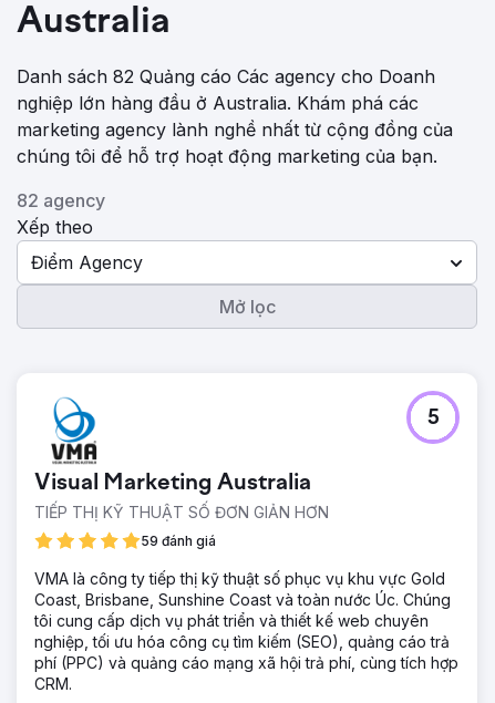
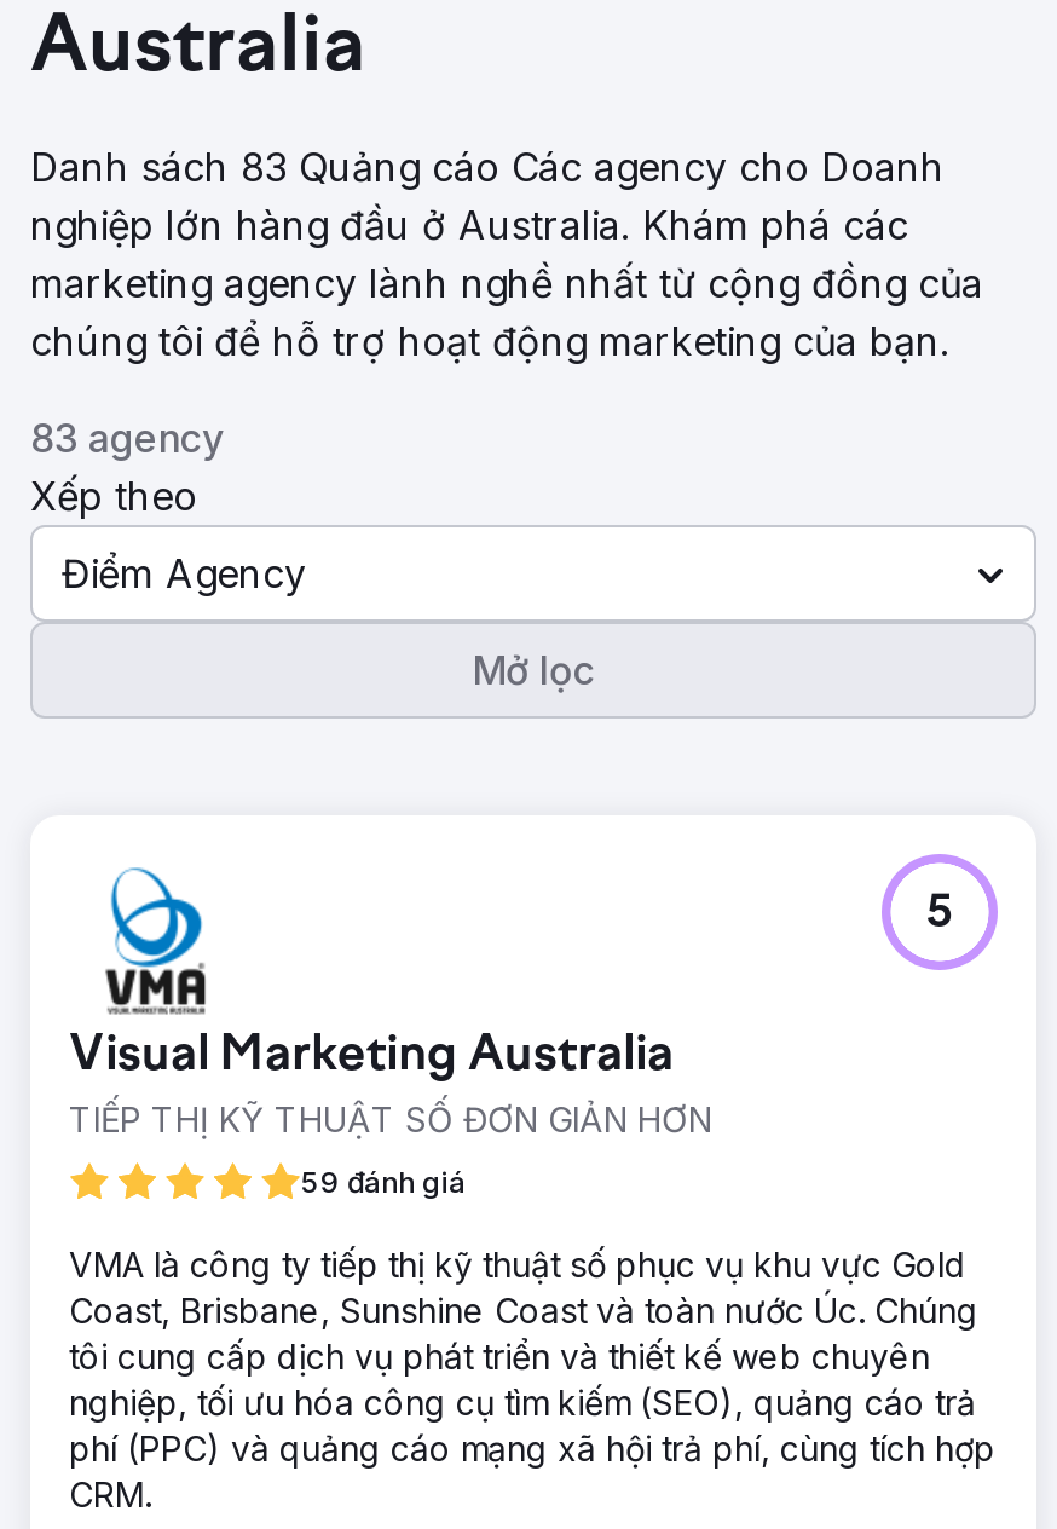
[17,65,435,87] Danh sách 82 Quảng cáo Các agency cho Doanh -> [30,143,945,191] Danh sách 83 Quảng cáo Các agency cho Doanh
[17,189,105,211] 82 agency -> [30,414,224,462] 83 agency

